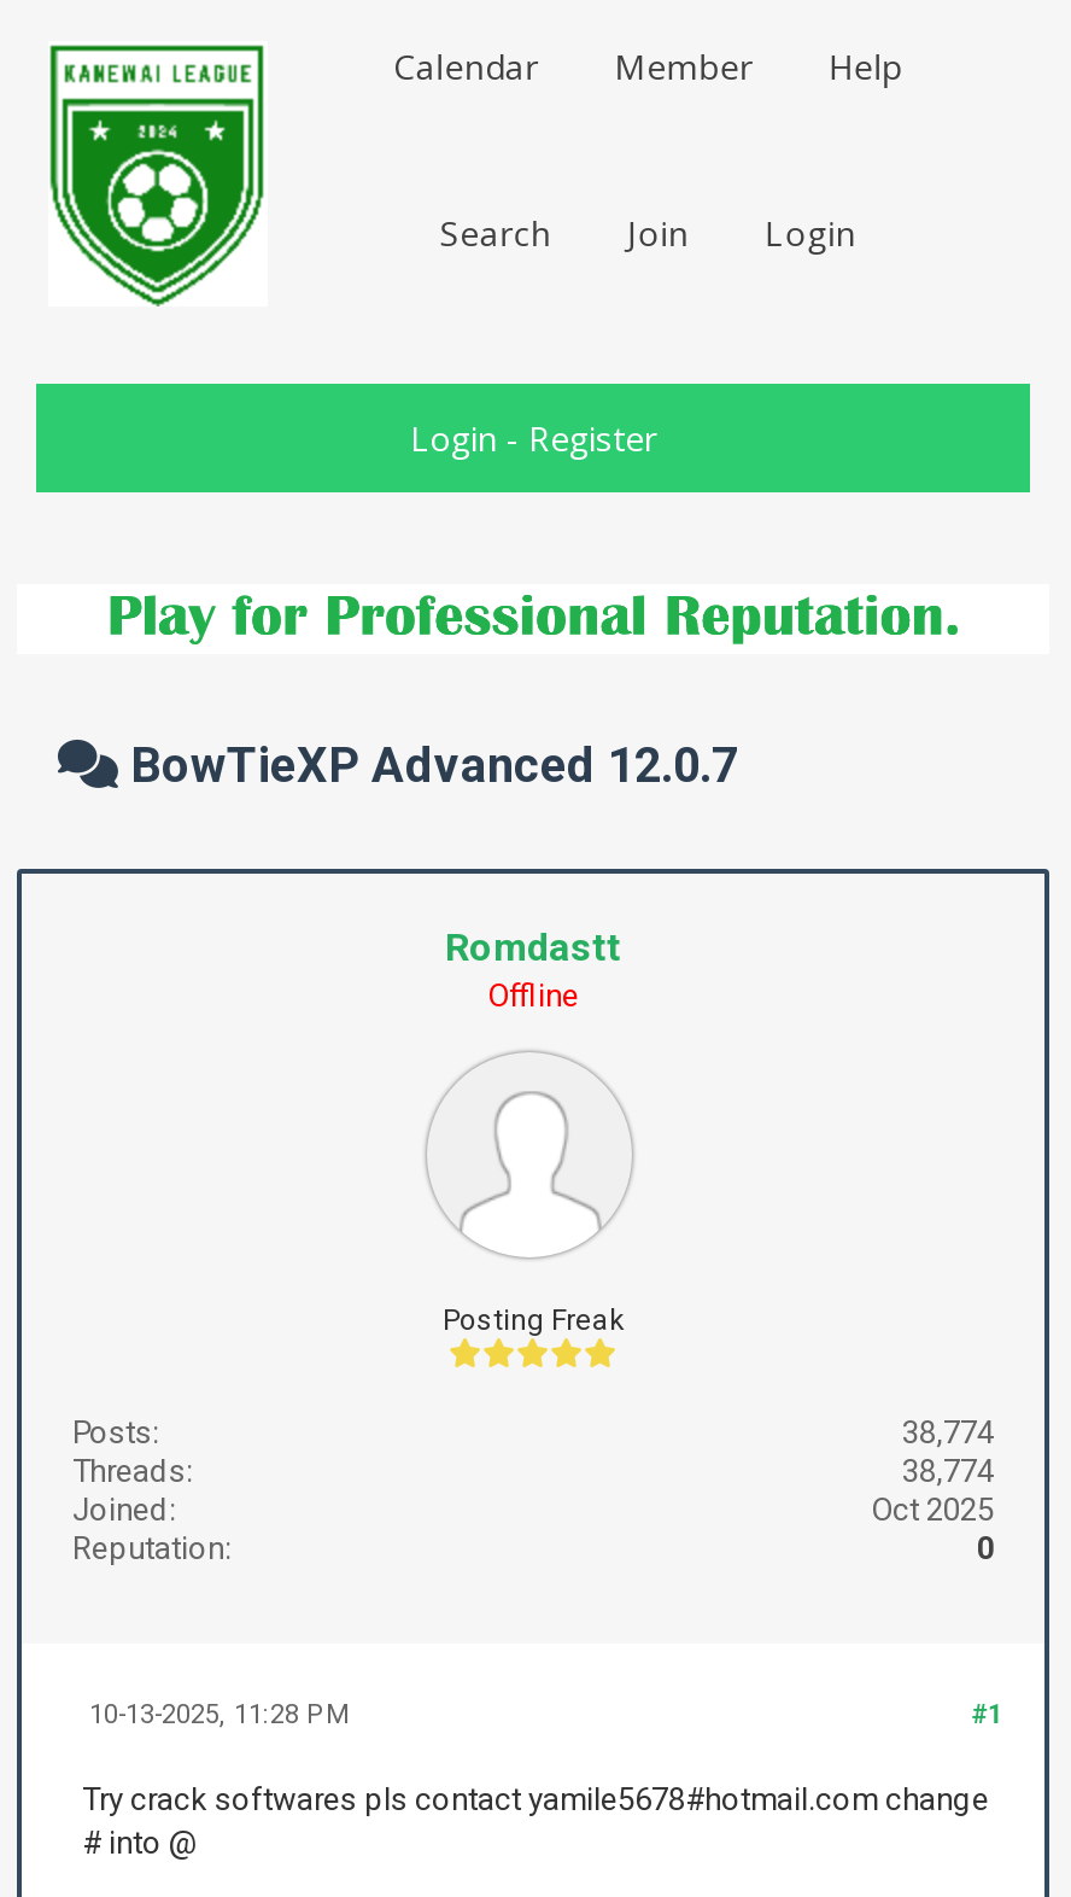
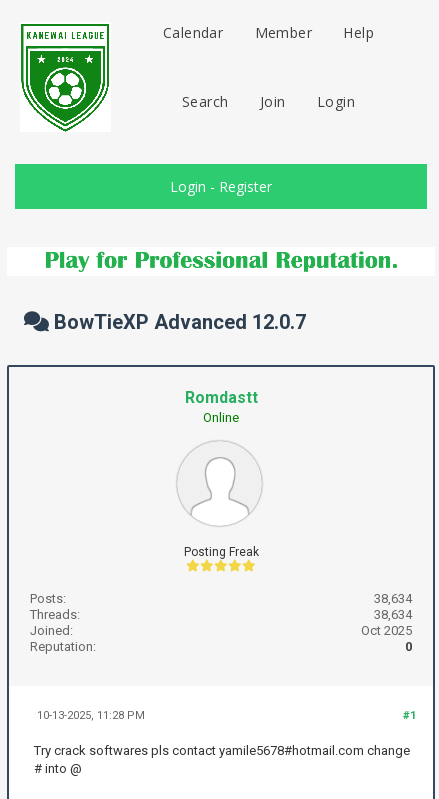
[487,978,579,1015] Offline -> [203,410,239,425] Online
[902,1415,994,1451] 38,774 -> [374,591,412,606] 38,634
[902,1454,994,1490] 38,774 -> [374,607,412,622] 38,634

